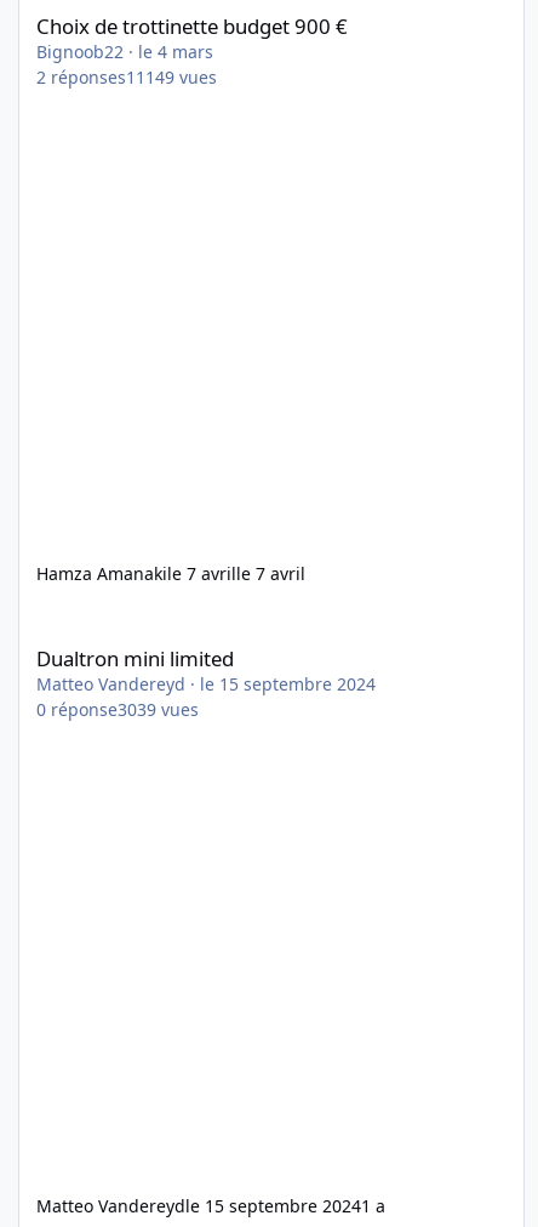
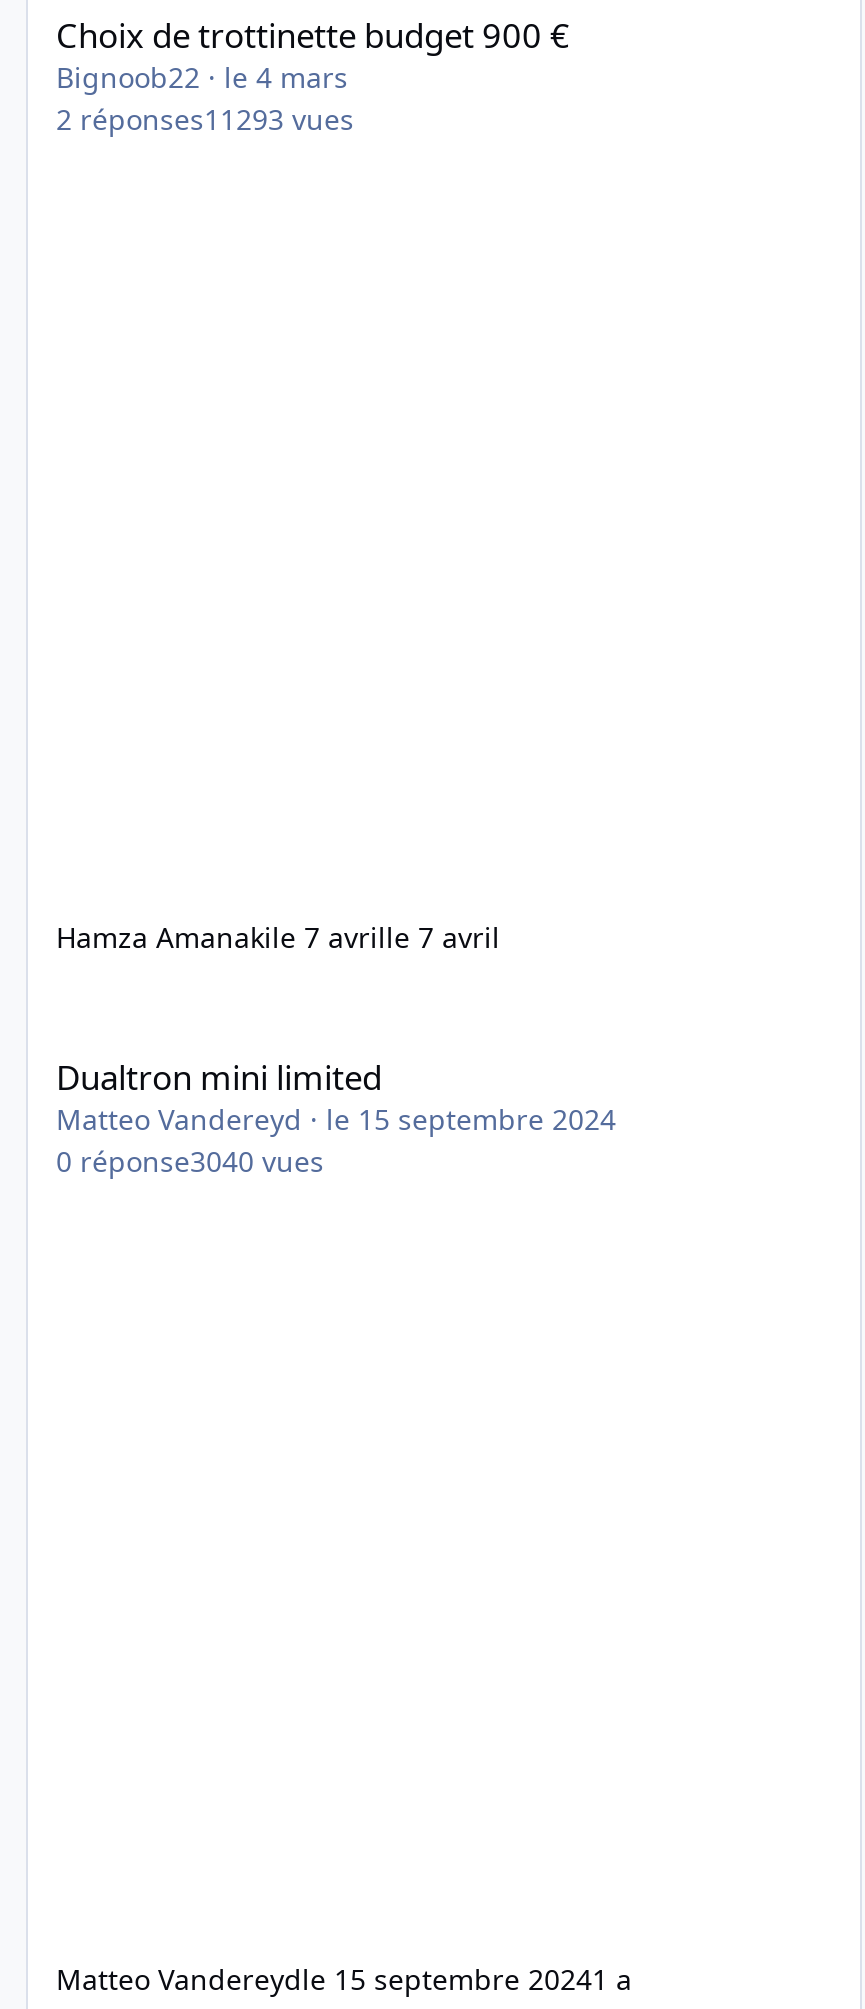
[36,66,217,89] 2 réponses11149 vues -> [56,101,354,139] 2 réponses11293 vues
[36,698,199,721] 0 réponse3039 vues -> [56,1143,324,1181] 0 réponse3040 vues

